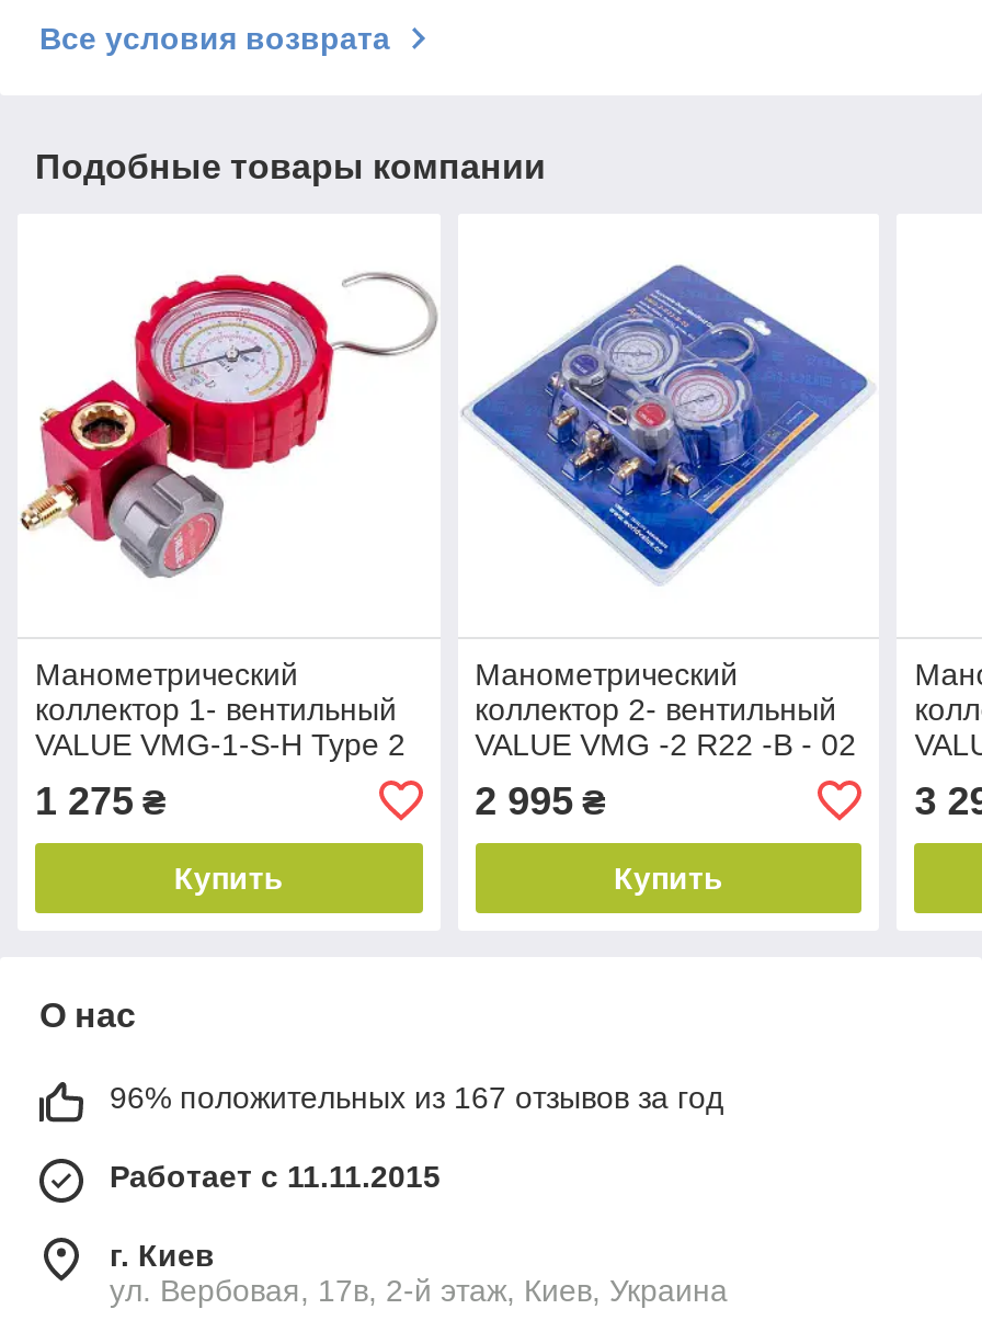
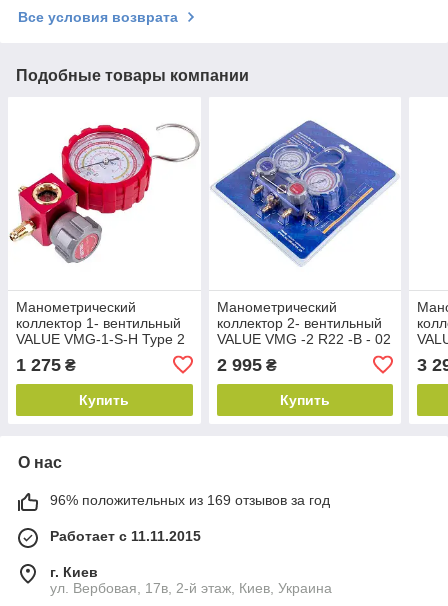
[110,1079,723,1114] 96% положительных из 167 отзывов за год -> [50,492,330,508] 96% положительных из 169 отзывов за год

